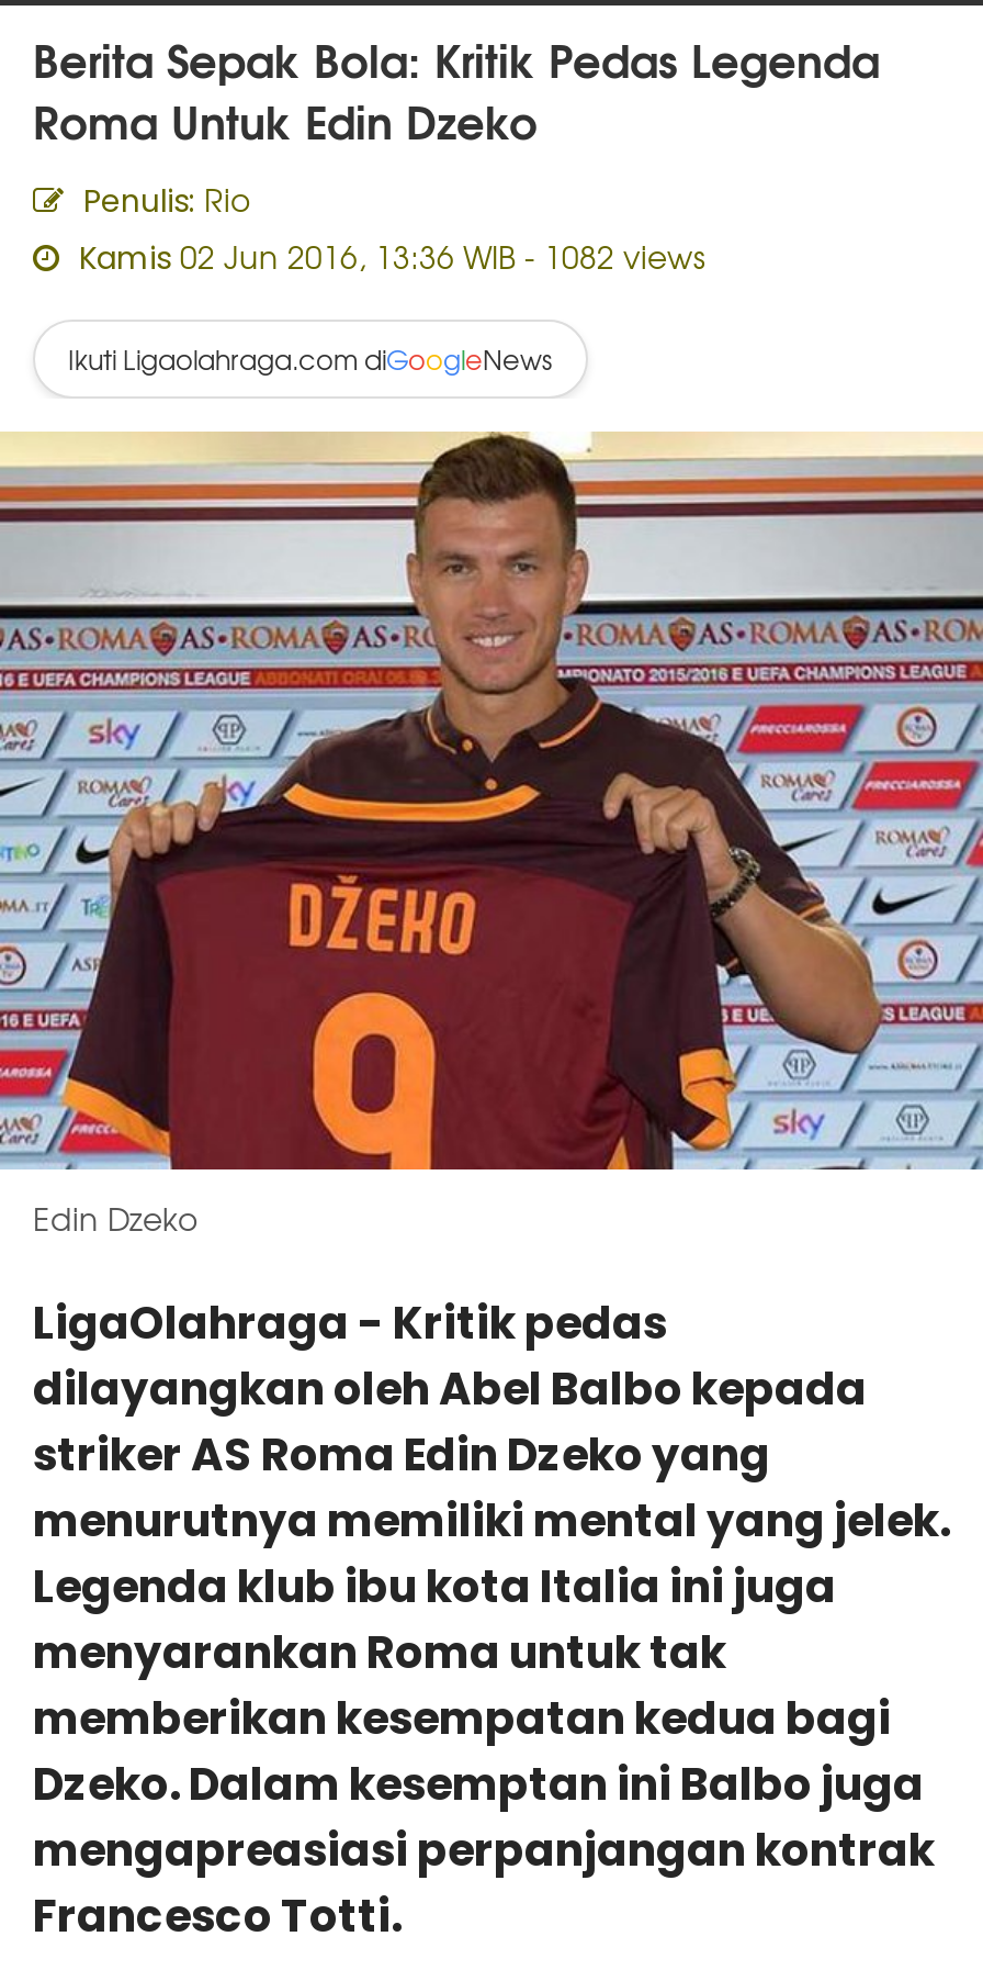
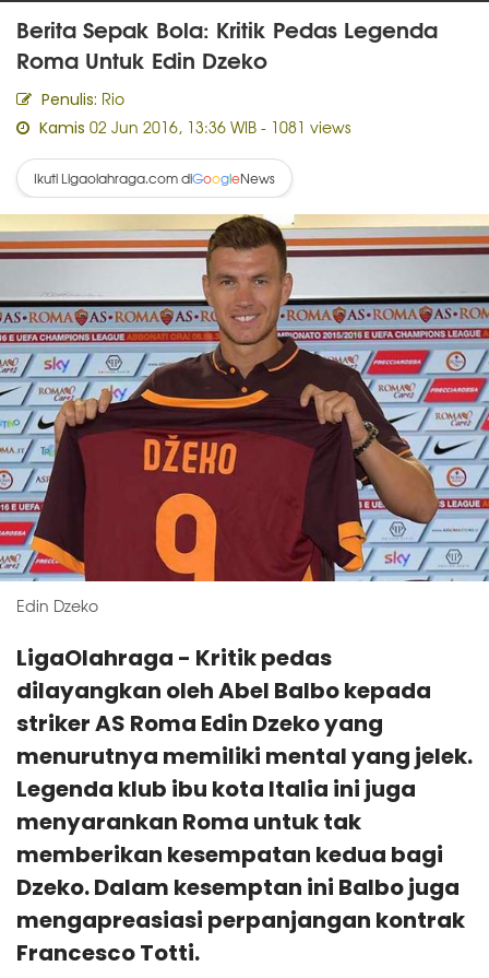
[70,234,704,278] Kamis 02 Jun 2016, 13:36 WIB - 1082 views -> [35,116,350,138] Kamis 02 Jun 2016, 13:36 WIB - 1081 views

